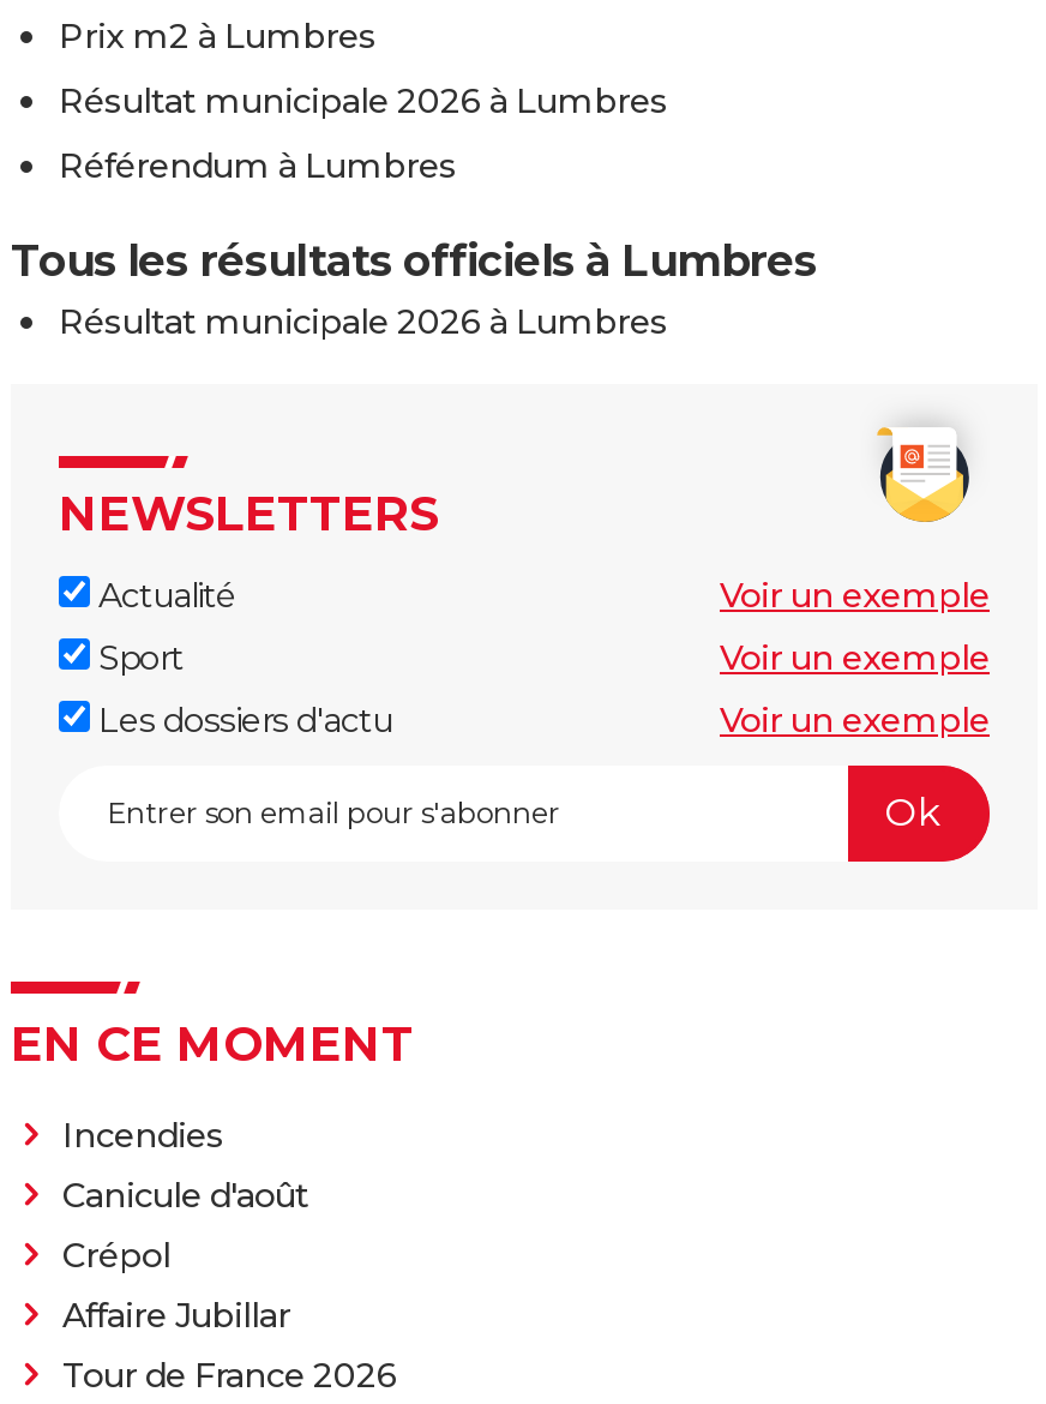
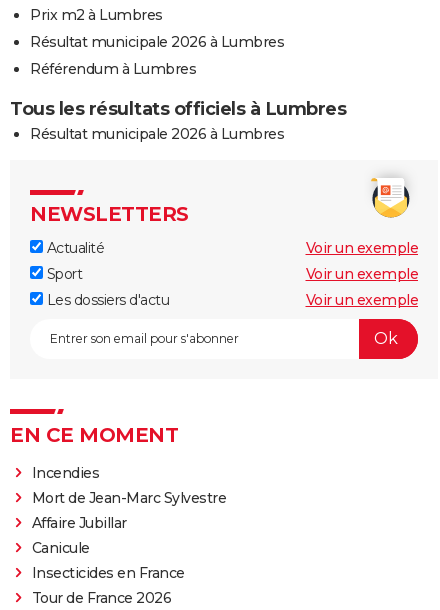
[62,1172,308,1276] Canicule d'août | Crépol -> [31,488,226,506] Mort de Jean-Marc Sylvestre
moved [62,1292,290,1336] -> [31,513,126,531]: Affaire Jubillar
none -> [31,538,184,581] Canicule | Insecticides en France

